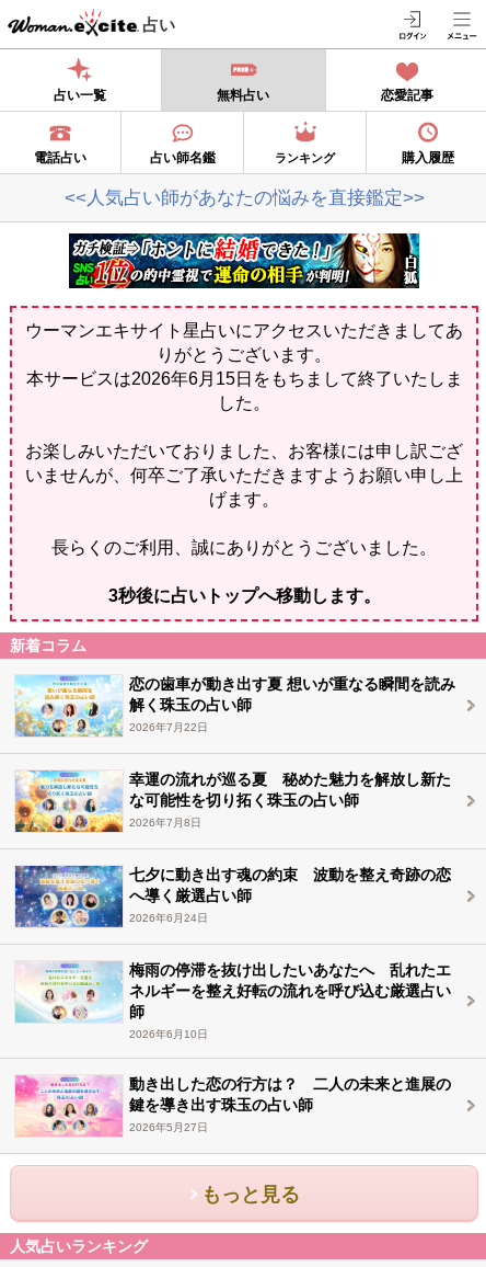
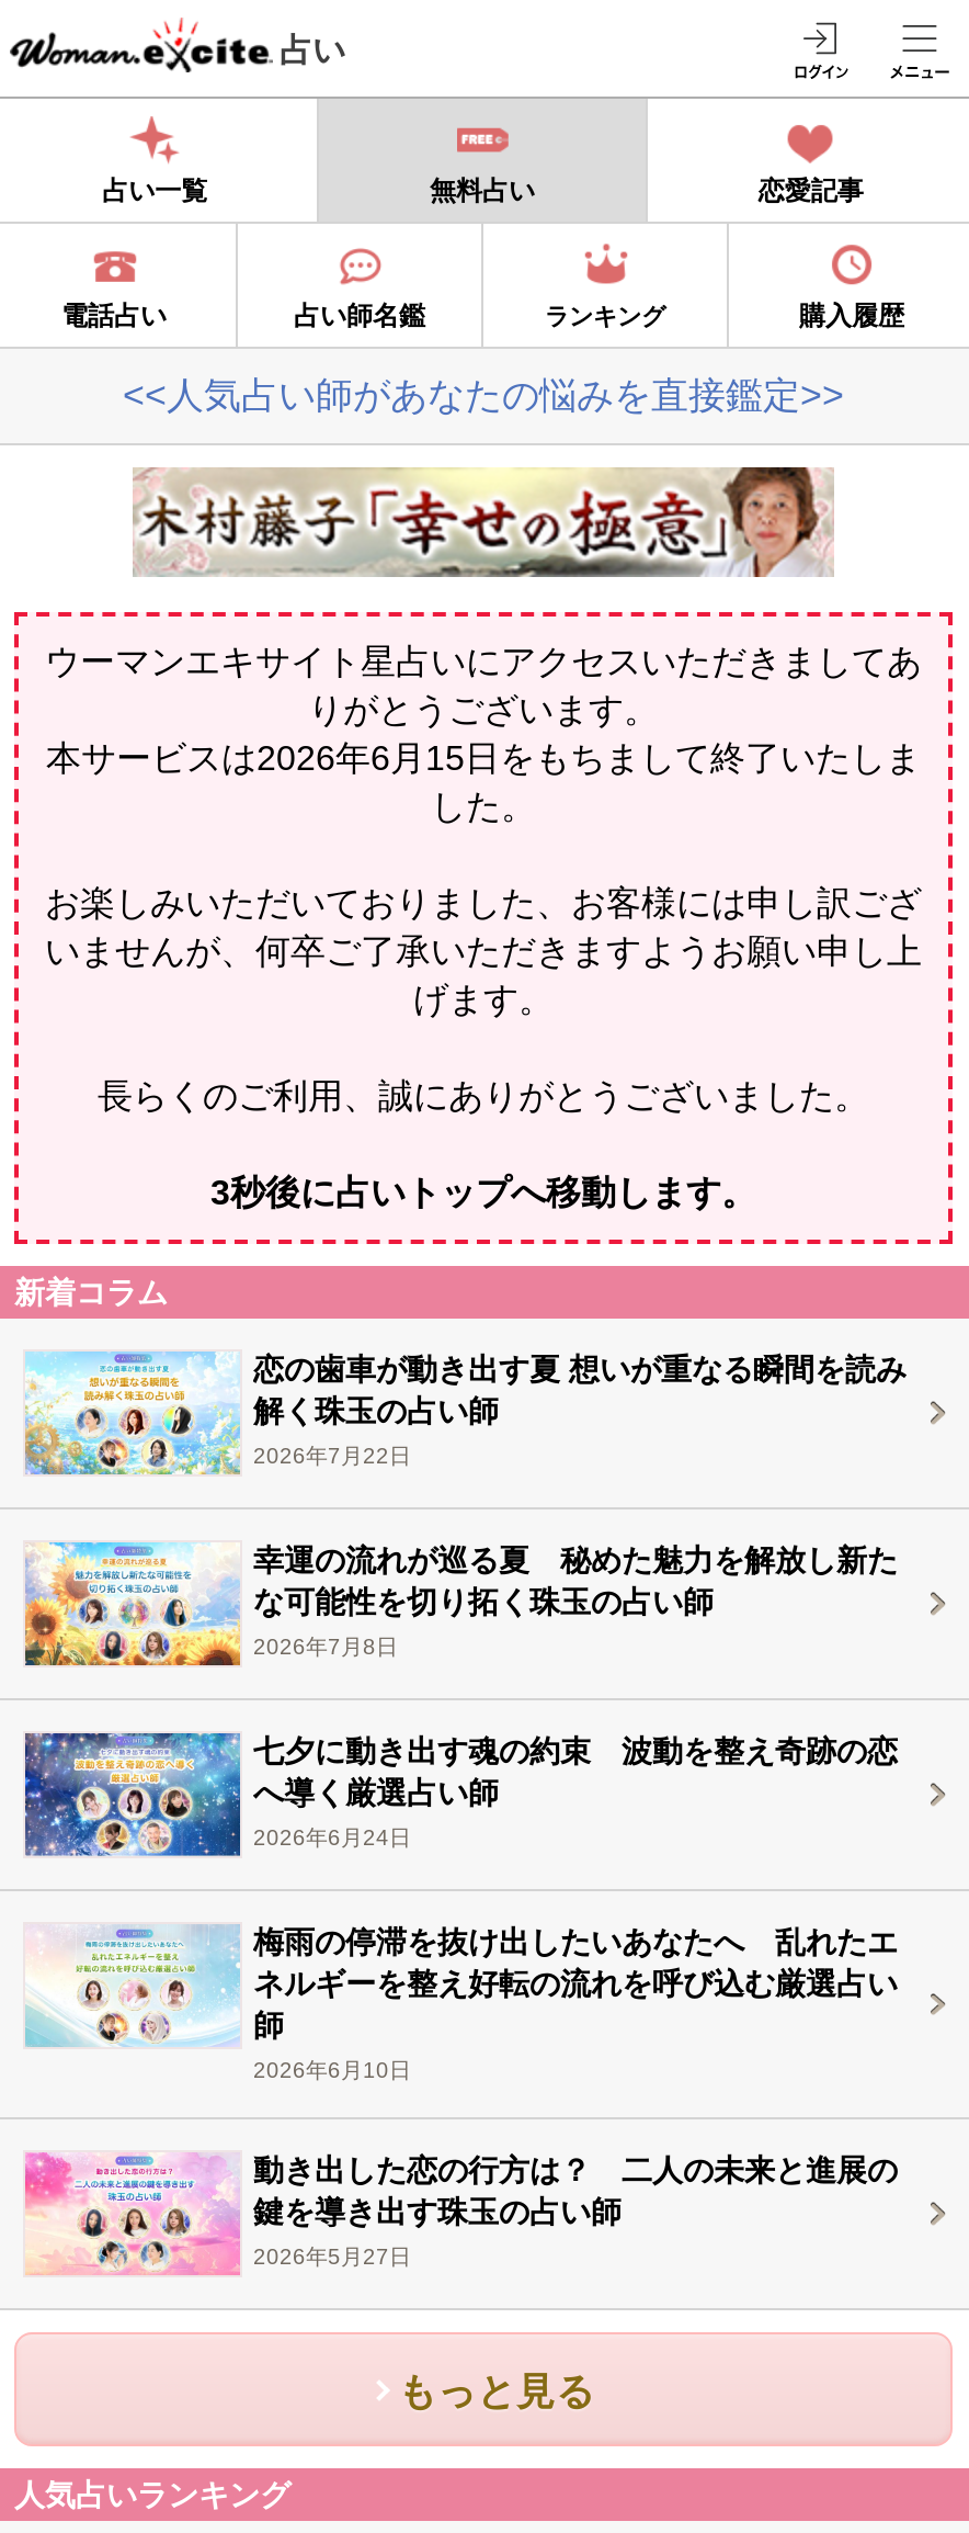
[68,232,420,289] [image] -> [133,465,834,579] [image]

